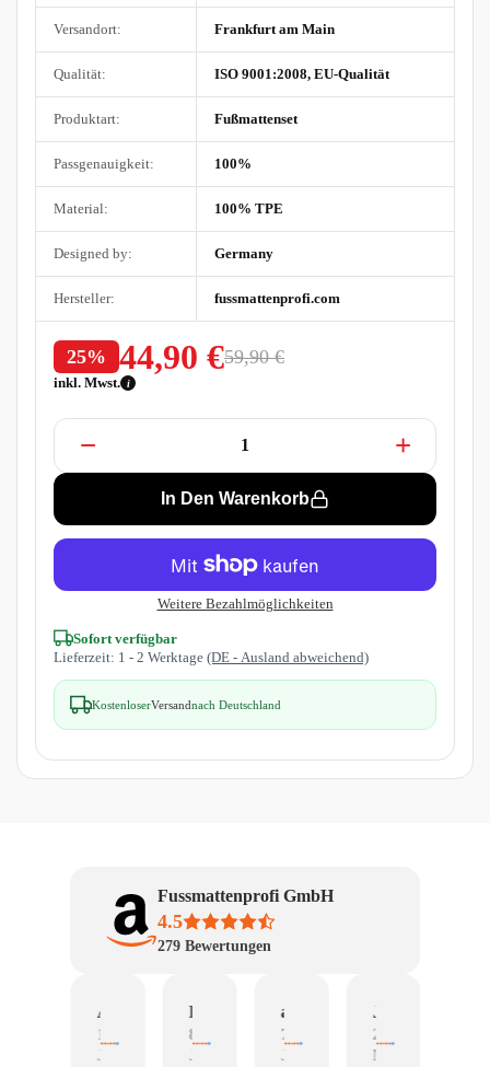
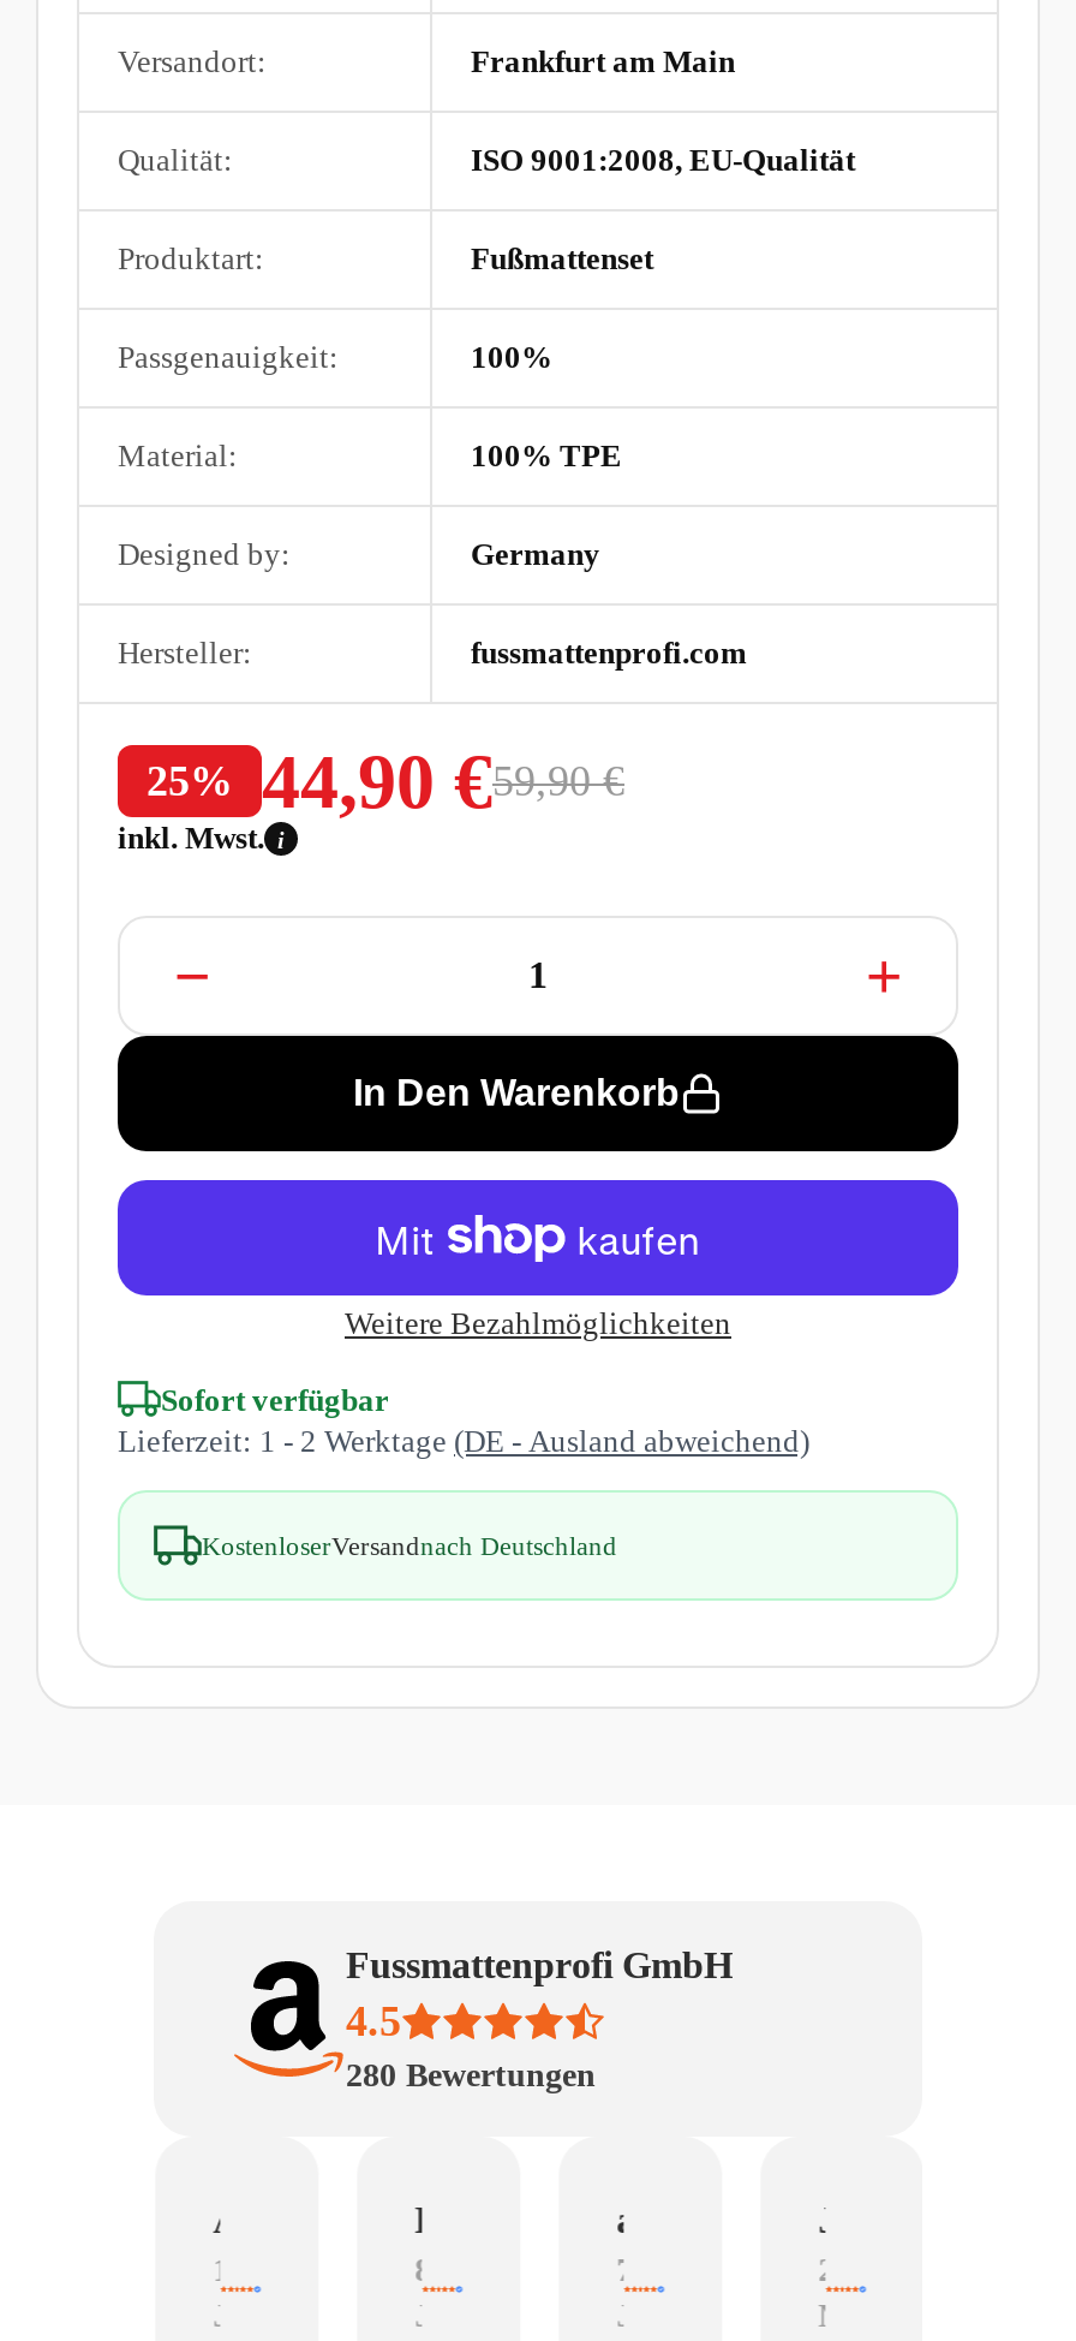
[157,938,271,954] 279 Bewertungen -> [346,2057,596,2093] 280 Bewertungen

